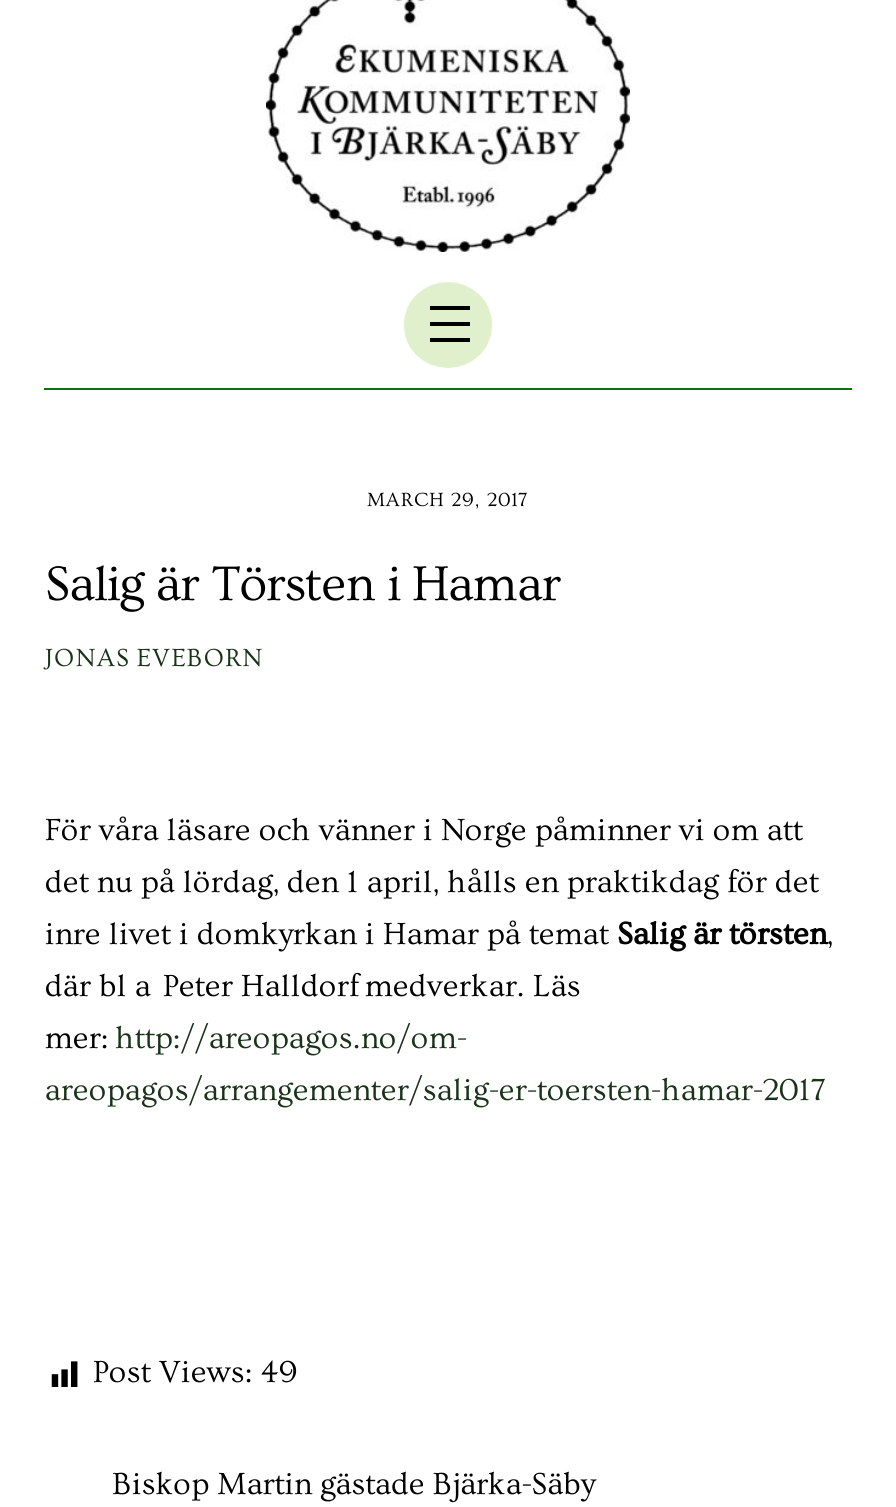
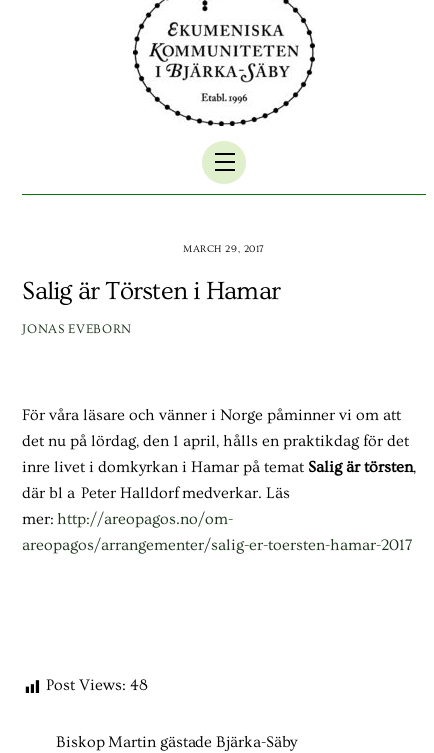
[93,1353,297,1389] Post Views: 49 -> [46,676,148,694] Post Views: 48

